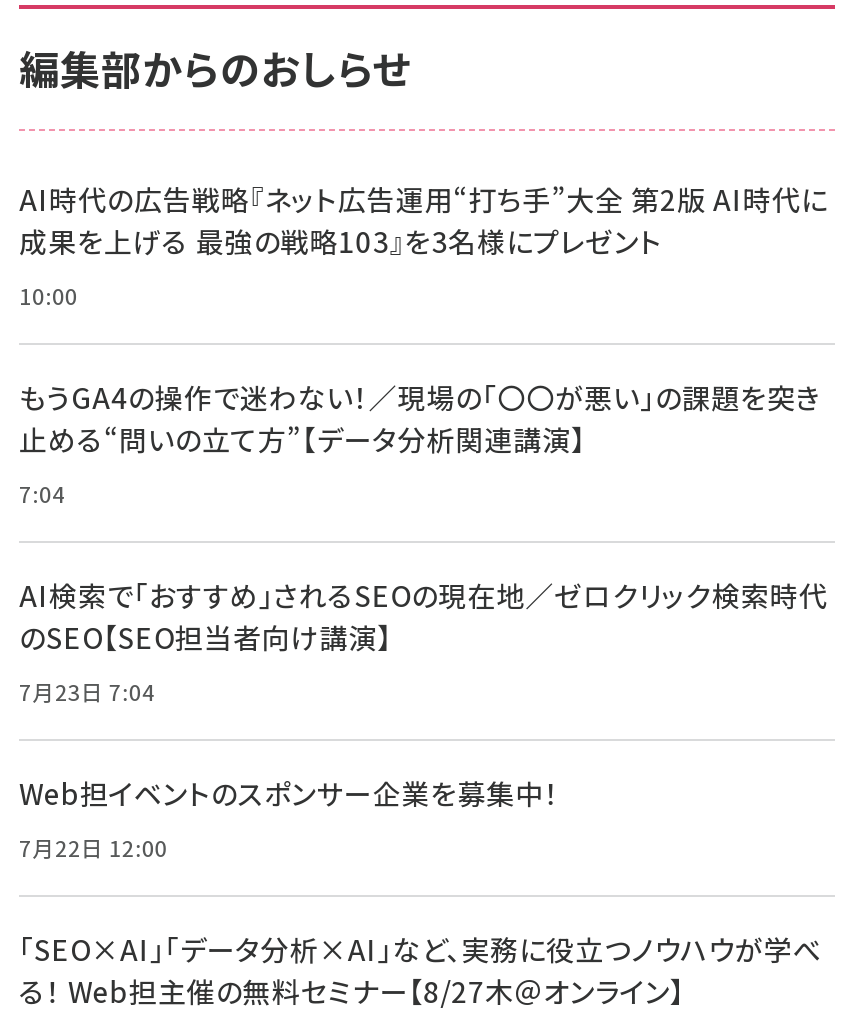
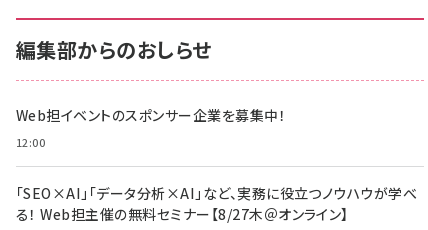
[19,178,828,706] AI時代の広告戦略『ネット広告運用“打ち手”大全 第2版 AI時代に | 成果を上げる 最強の戦略103』を3名様にプレゼント | 10:00 | もうGA4の操作で迷わない！／現場の「〇〇が悪い」の課題を突き | 止める“問いの立て方”【データ分析関連講演】 | 7:04 | AI検索で「おすすめ」されるSEOの現在地／ゼロクリック検索時代 | のSEO【SEO担当者向け講演】 | 7月23日 7:04 -> none
[19,830,168,862] 7月22日 12:00 -> [16,133,45,149] 12:00

